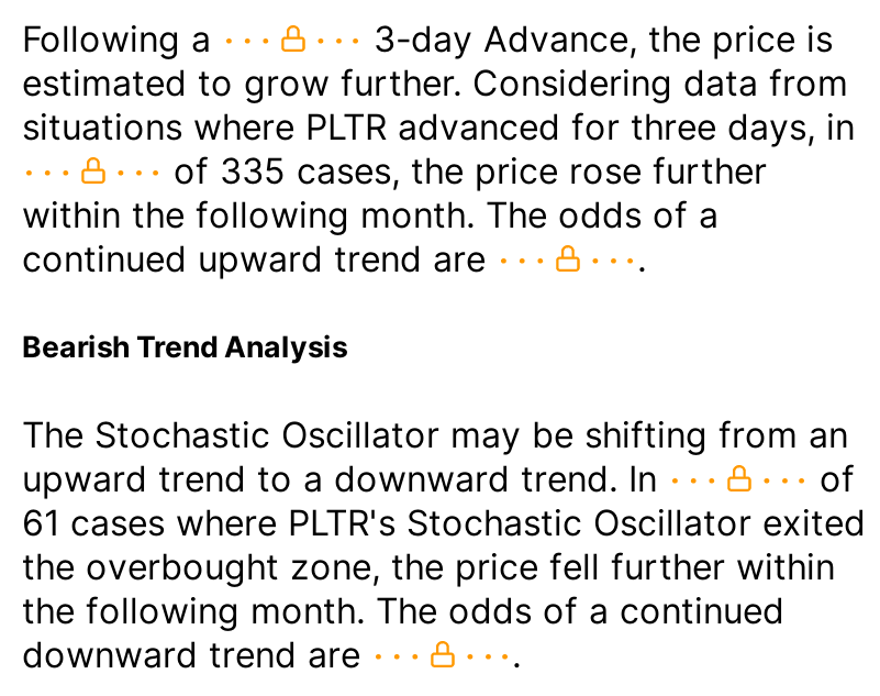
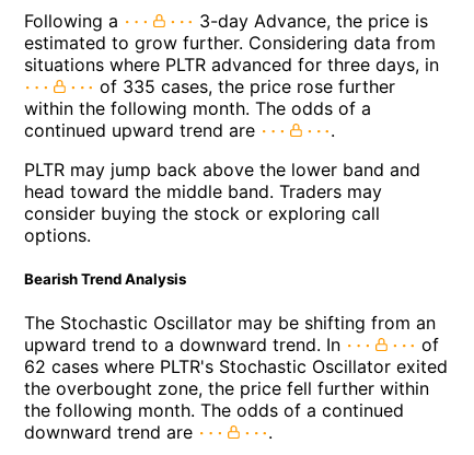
none -> [24,158,420,246] PLTR may jump back above the lower band and | head toward the middle band. Traders may | consider buying the stock or exploring call | options.
[22,501,866,545] 61 cases where PLTR's Stochastic Oscillator exited -> [24,356,448,378] 62 cases where PLTR's Stochastic Oscillator exited

